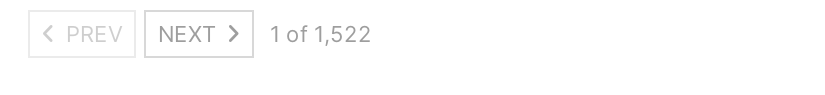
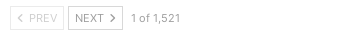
[60,20,372,48] PREV NEXT 1 of 1,522 -> [26,10,180,24] PREV NEXT 1 of 1,521

